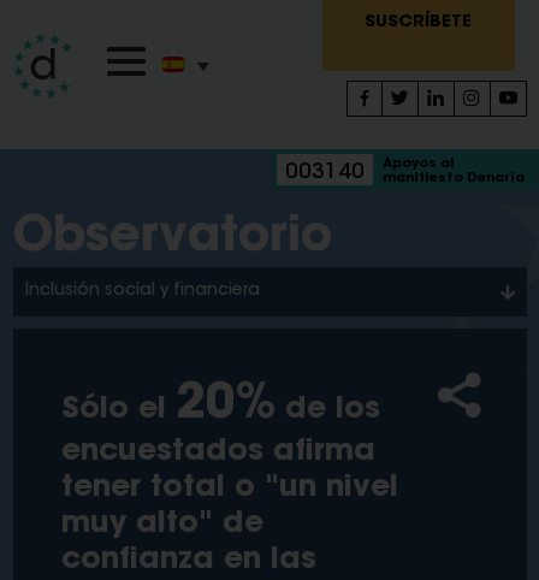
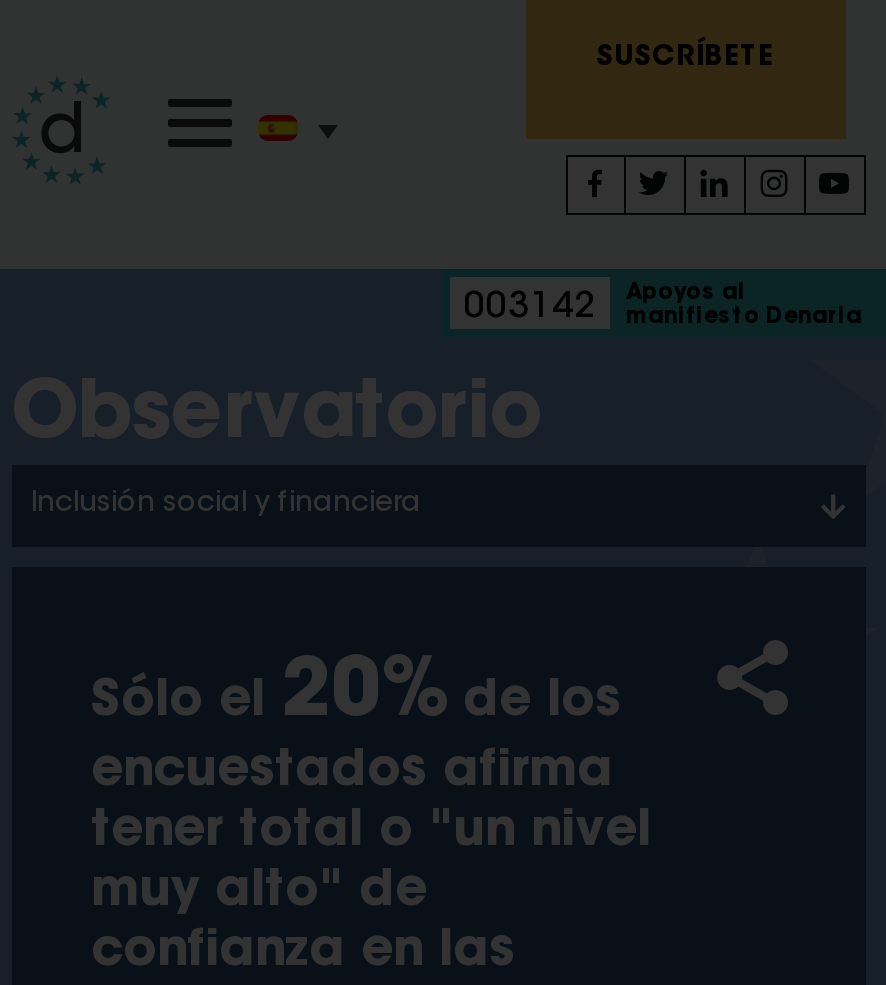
[285,162,365,184] 003140 -> [464,291,596,327] 003142

